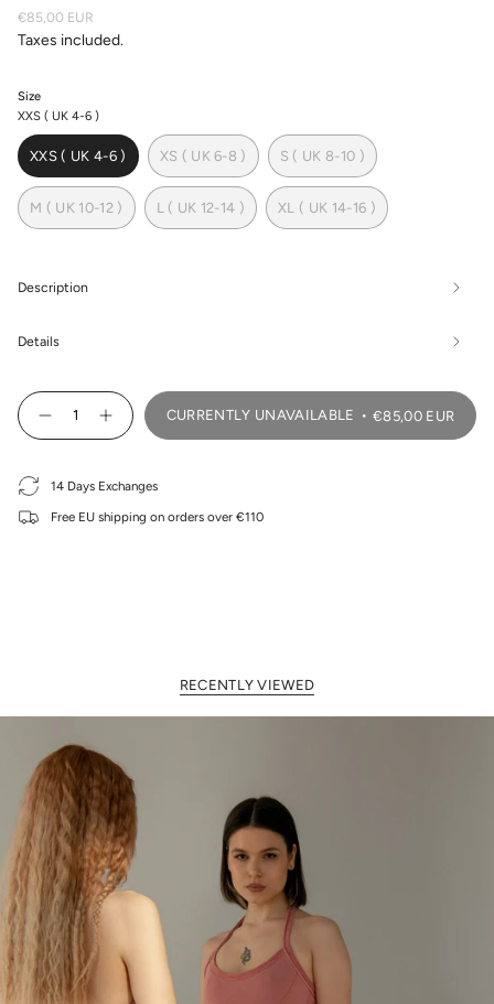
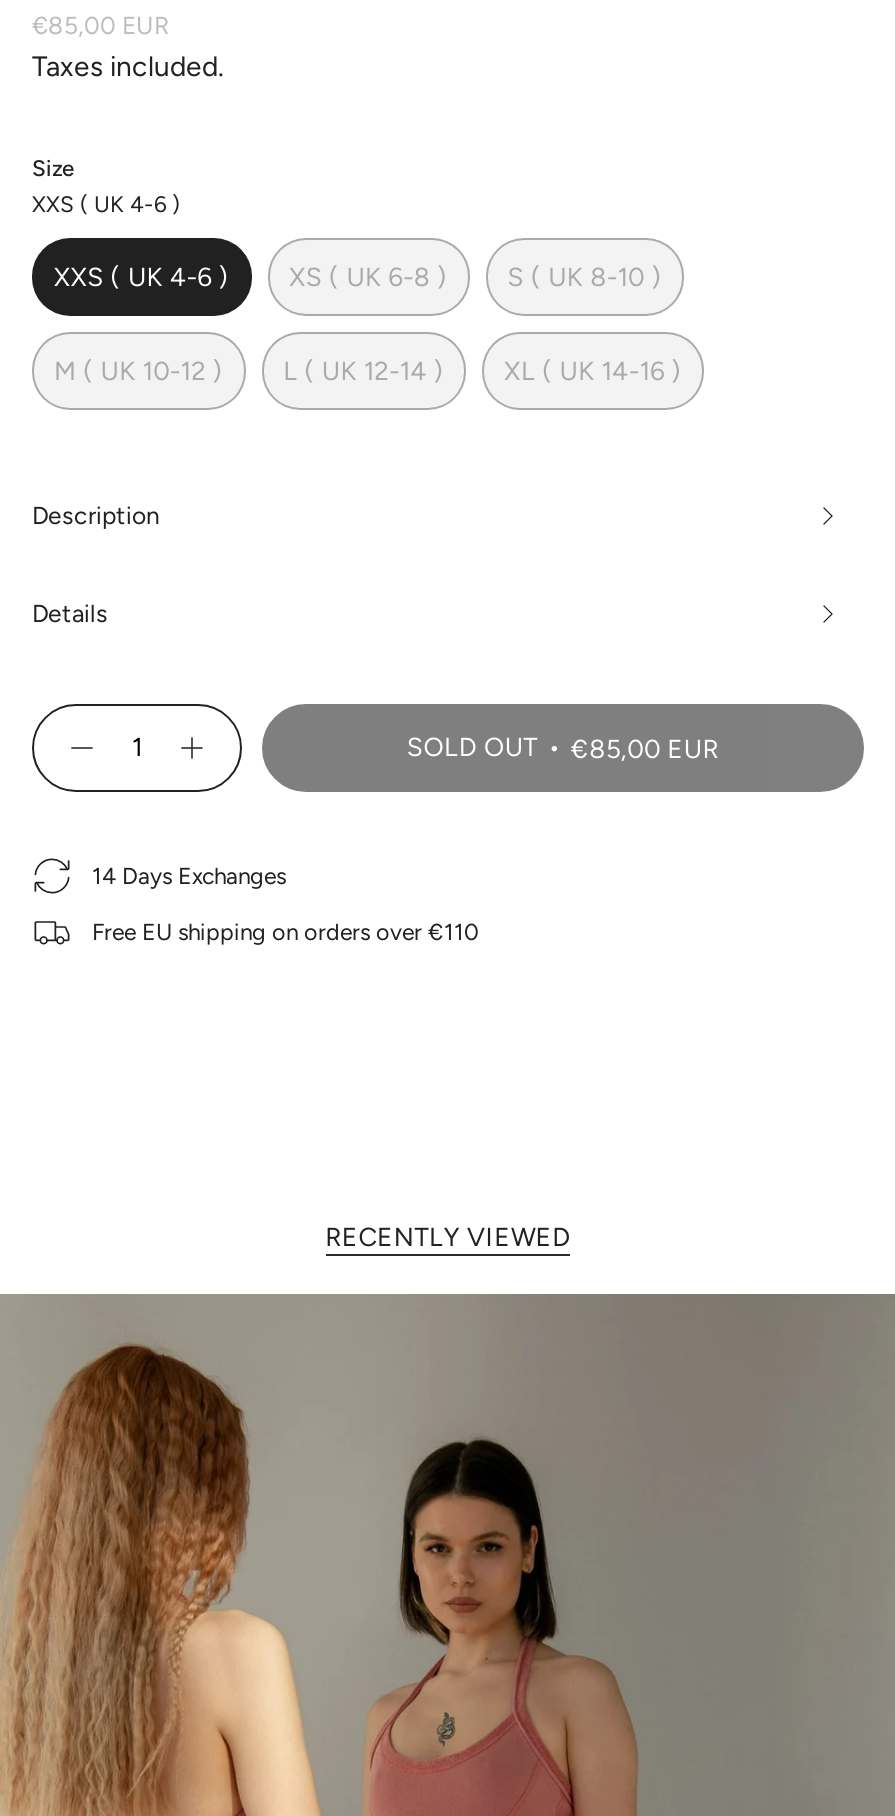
[166,407,355,423] CURRENTLY UNAVAILABLE -> [407,732,538,762] SOLD OUT

